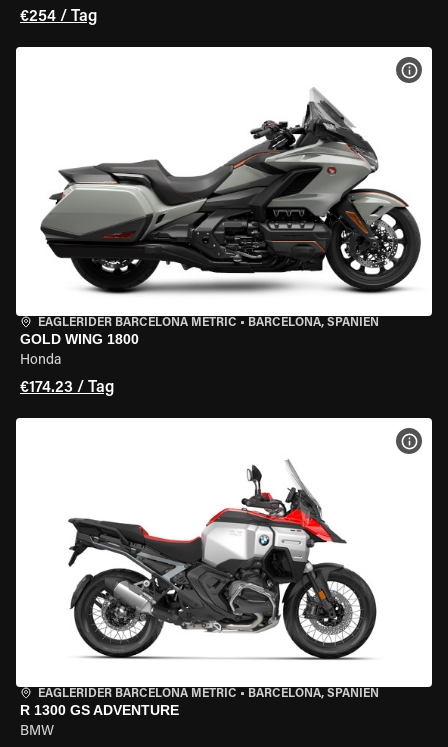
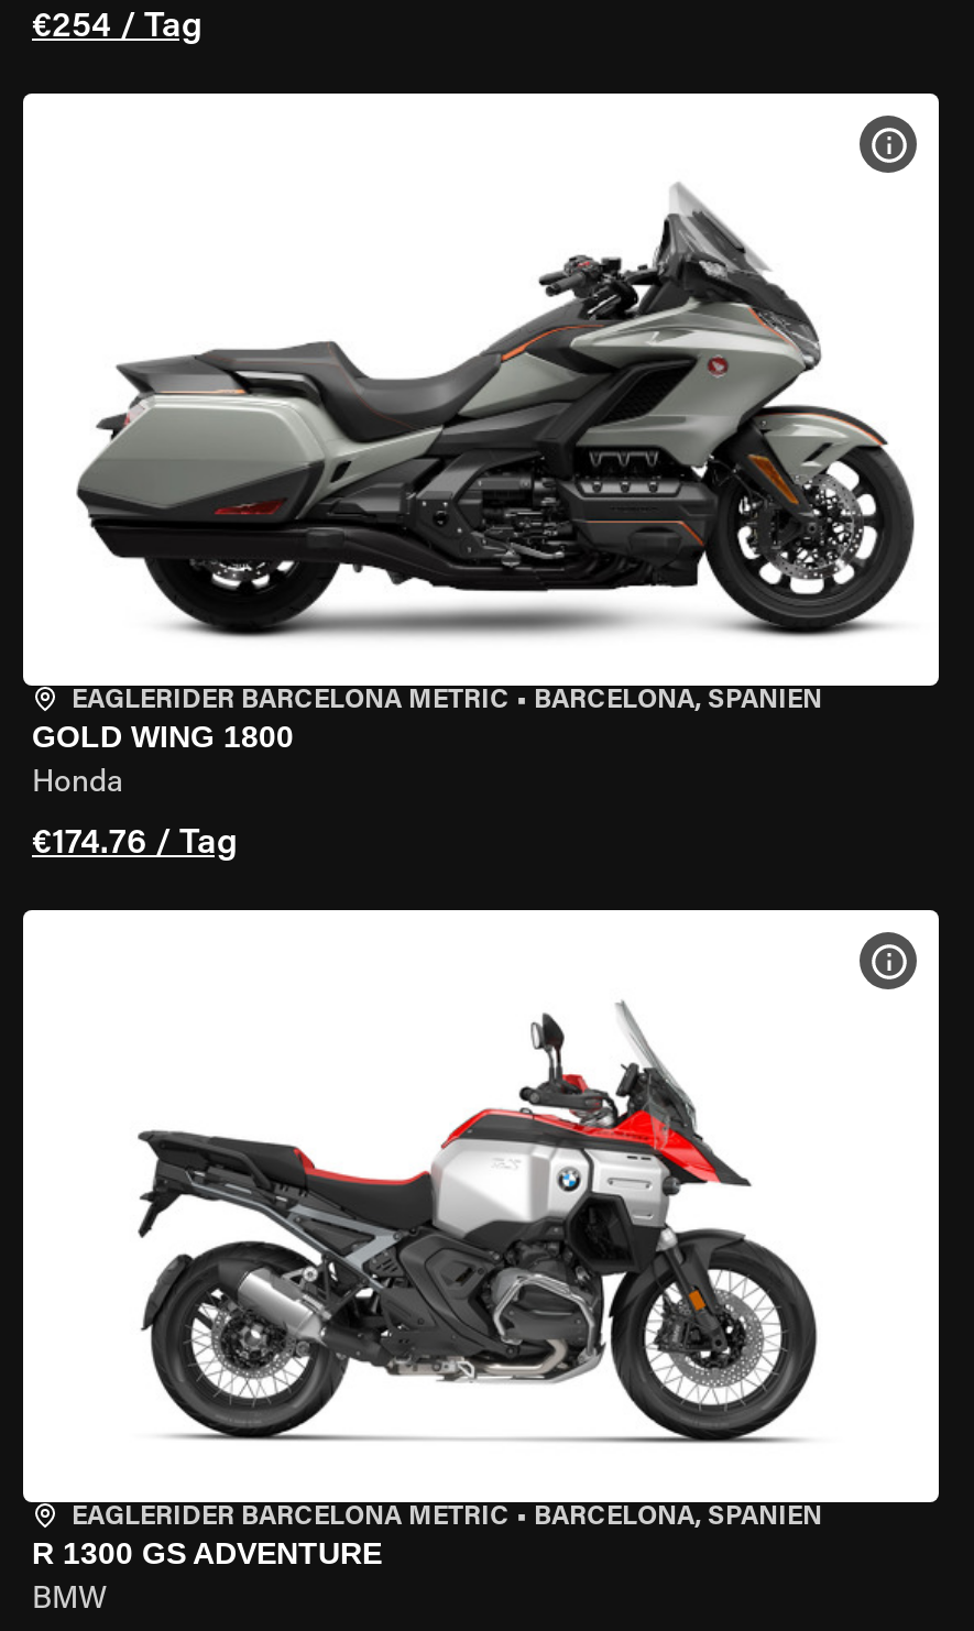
[20,380,114,396] €174.23 / Tag -> [32,827,237,862] €174.76 / Tag

